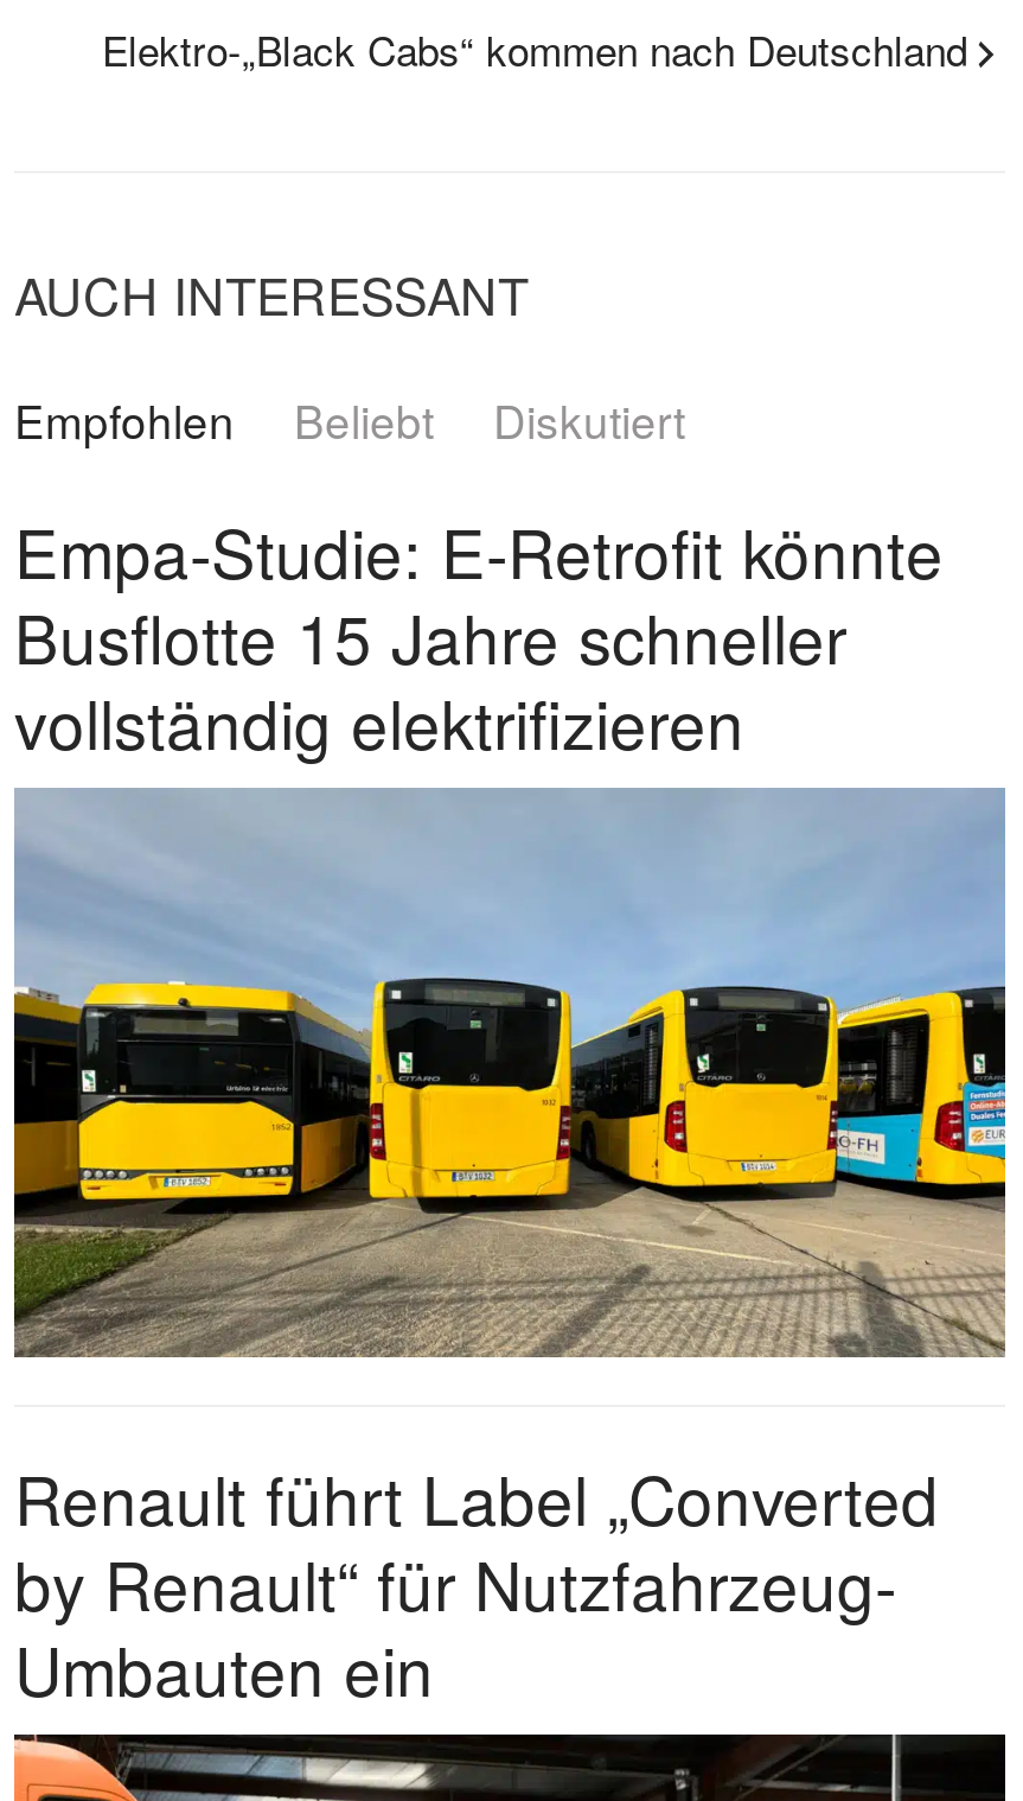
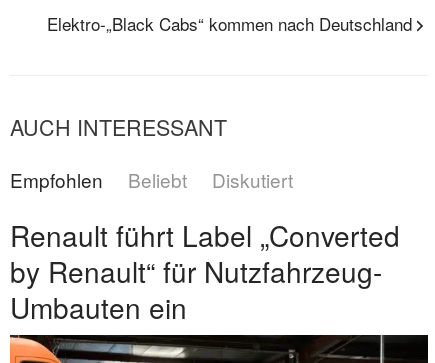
[14,504,944,770] Empa-Studie: E-Retrofit könnte | Busflotte 15 Jahre schneller | vollständig elektrifizieren -> none
[12,788,1008,1360] [image] -> none

